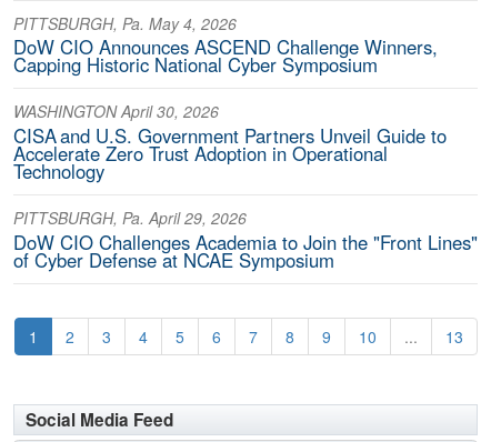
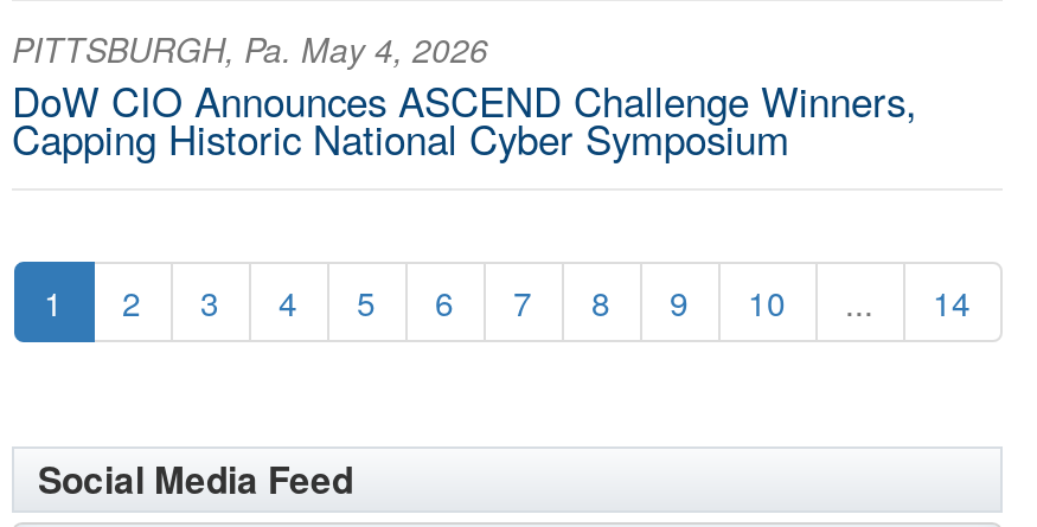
[13,100,478,273] WASHINGTON April 30, 2026 | CISA and U.S. Government Partners Unveil Guide to | Accelerate Zero Trust Adoption in Operational | Technology | PITTSBURGH, Pa. April 29, 2026 | DoW CIO Challenges Academia to Join the "Front Lines" | of Cyber Defense at NCAE Symposium -> none
[445,325,463,347] 13 -> [933,278,971,325] 14

